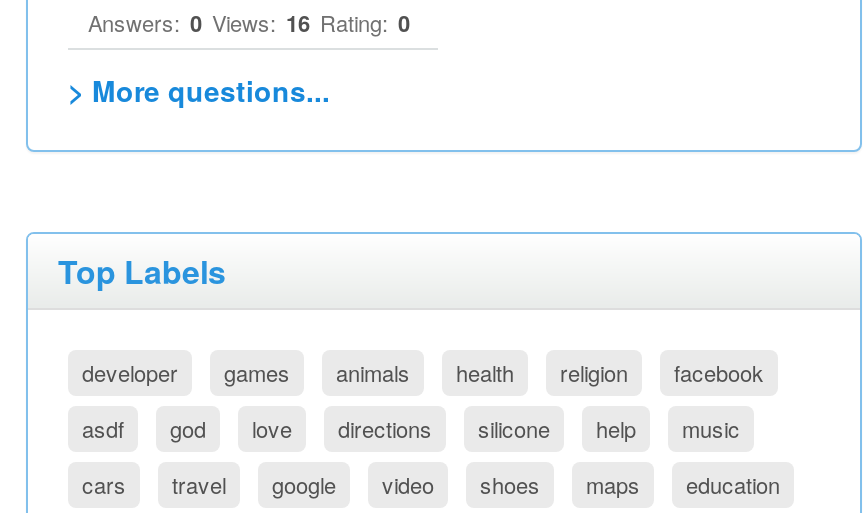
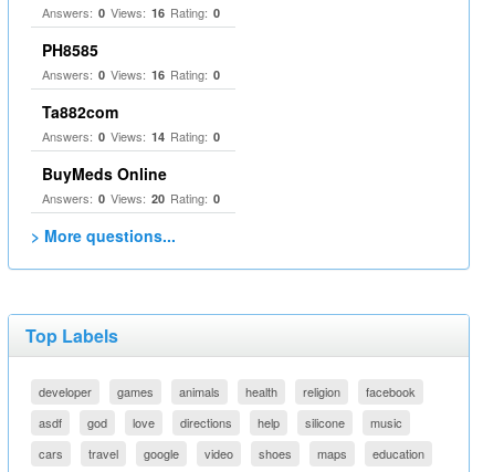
none -> [42,39,220,207] PH8585 | Answers: 0 Views: 16 Rating: 0 | Ta882com | Answers: 0 Views: 14 Rating: 0 | BuyMeds Online | Answers: 0 Views: 20 Rating: 0
moved [478,412,550,444] -> [305,413,345,431]: silicone

